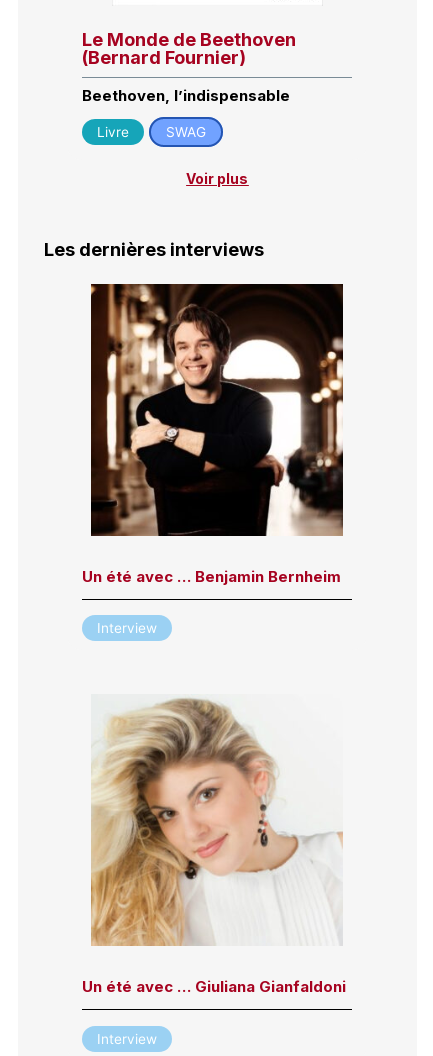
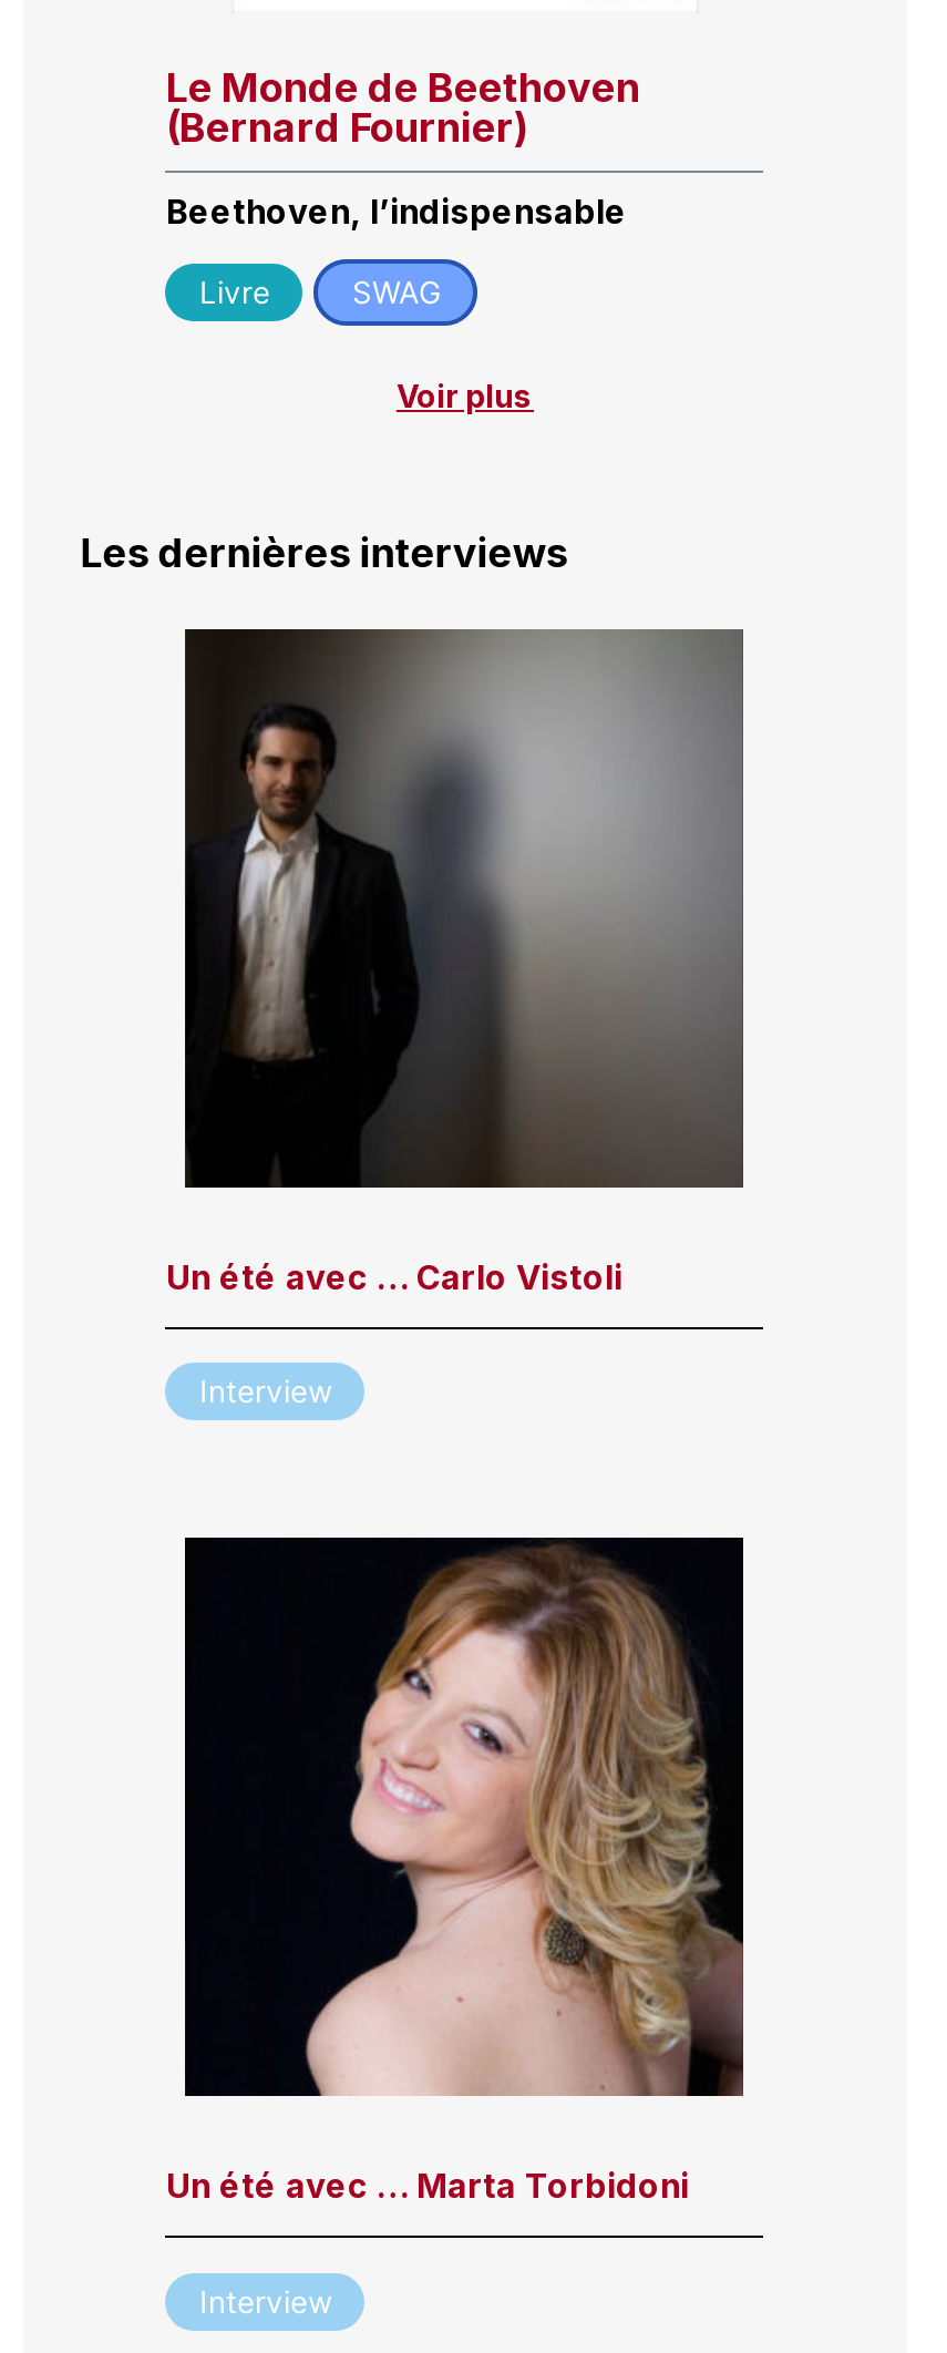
[82,283,344,586] [image] | Un été avec … Benjamin Bernheim -> [166,627,745,1299] [image] | Un été avec … Carlo Vistoli
[82,694,346,996] [image] | Un été avec … Giuliana Gianfaldoni -> [166,1535,745,2208] [image] | Un été avec … Marta Torbidoni

